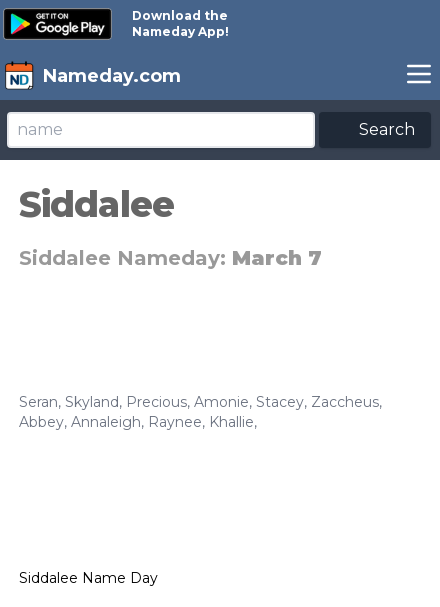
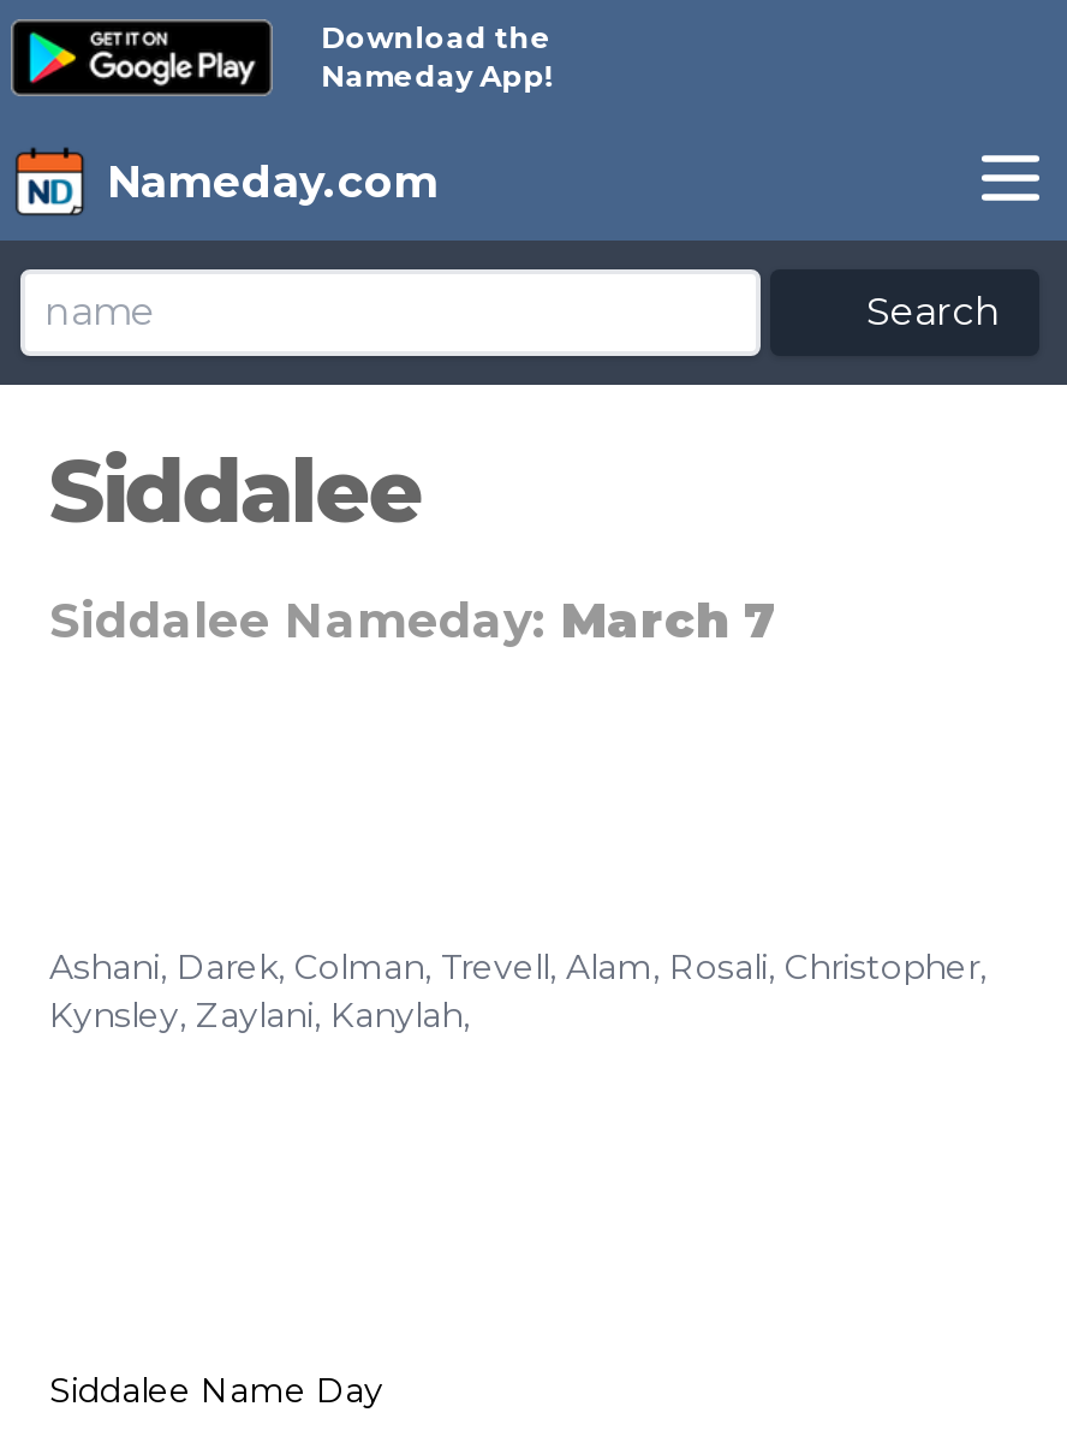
[19,393,382,431] Seran, Skyland, Precious, Amonie, Stacey, Zaccheus, | Abbey, Annaleigh, Raynee, Khallie, -> [49,945,986,1037] Ashani, Darek, Colman, Trevell, Alam, Rosali, Christopher, | Kynsley, Zaylani, Kanylah,

